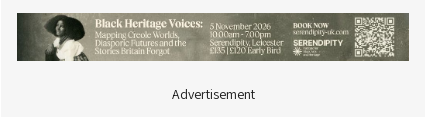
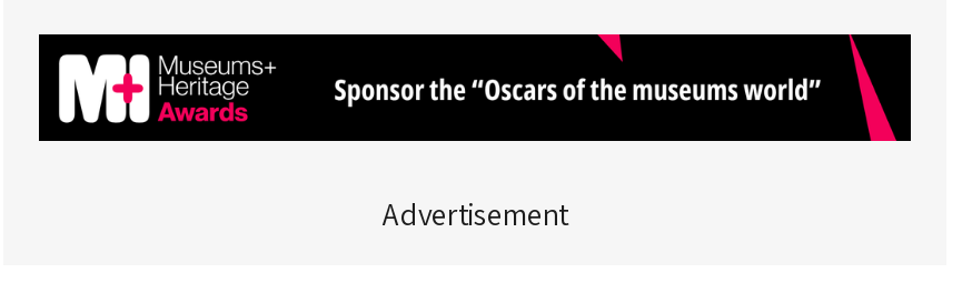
[17,12,410,62] [image] -> [41,32,913,143] [image]

